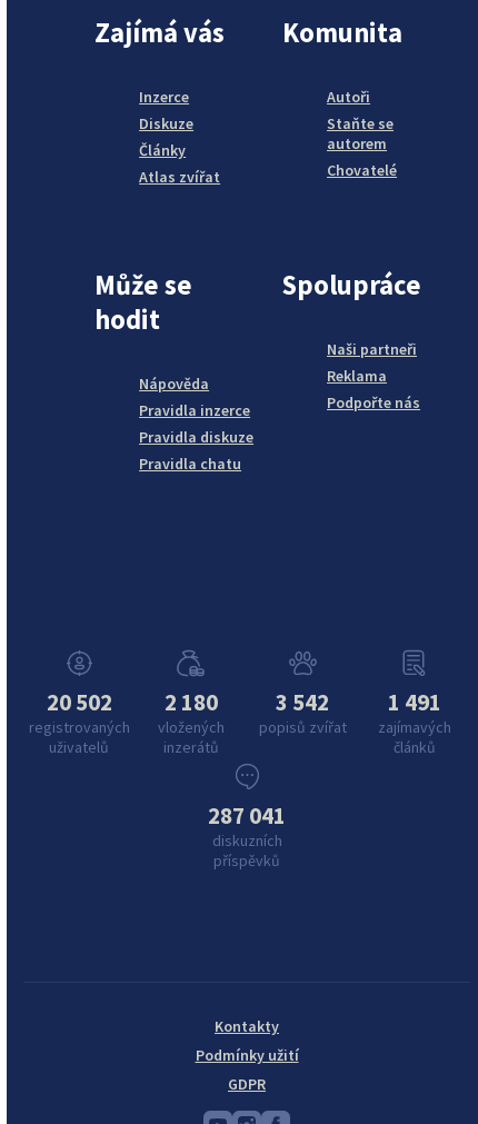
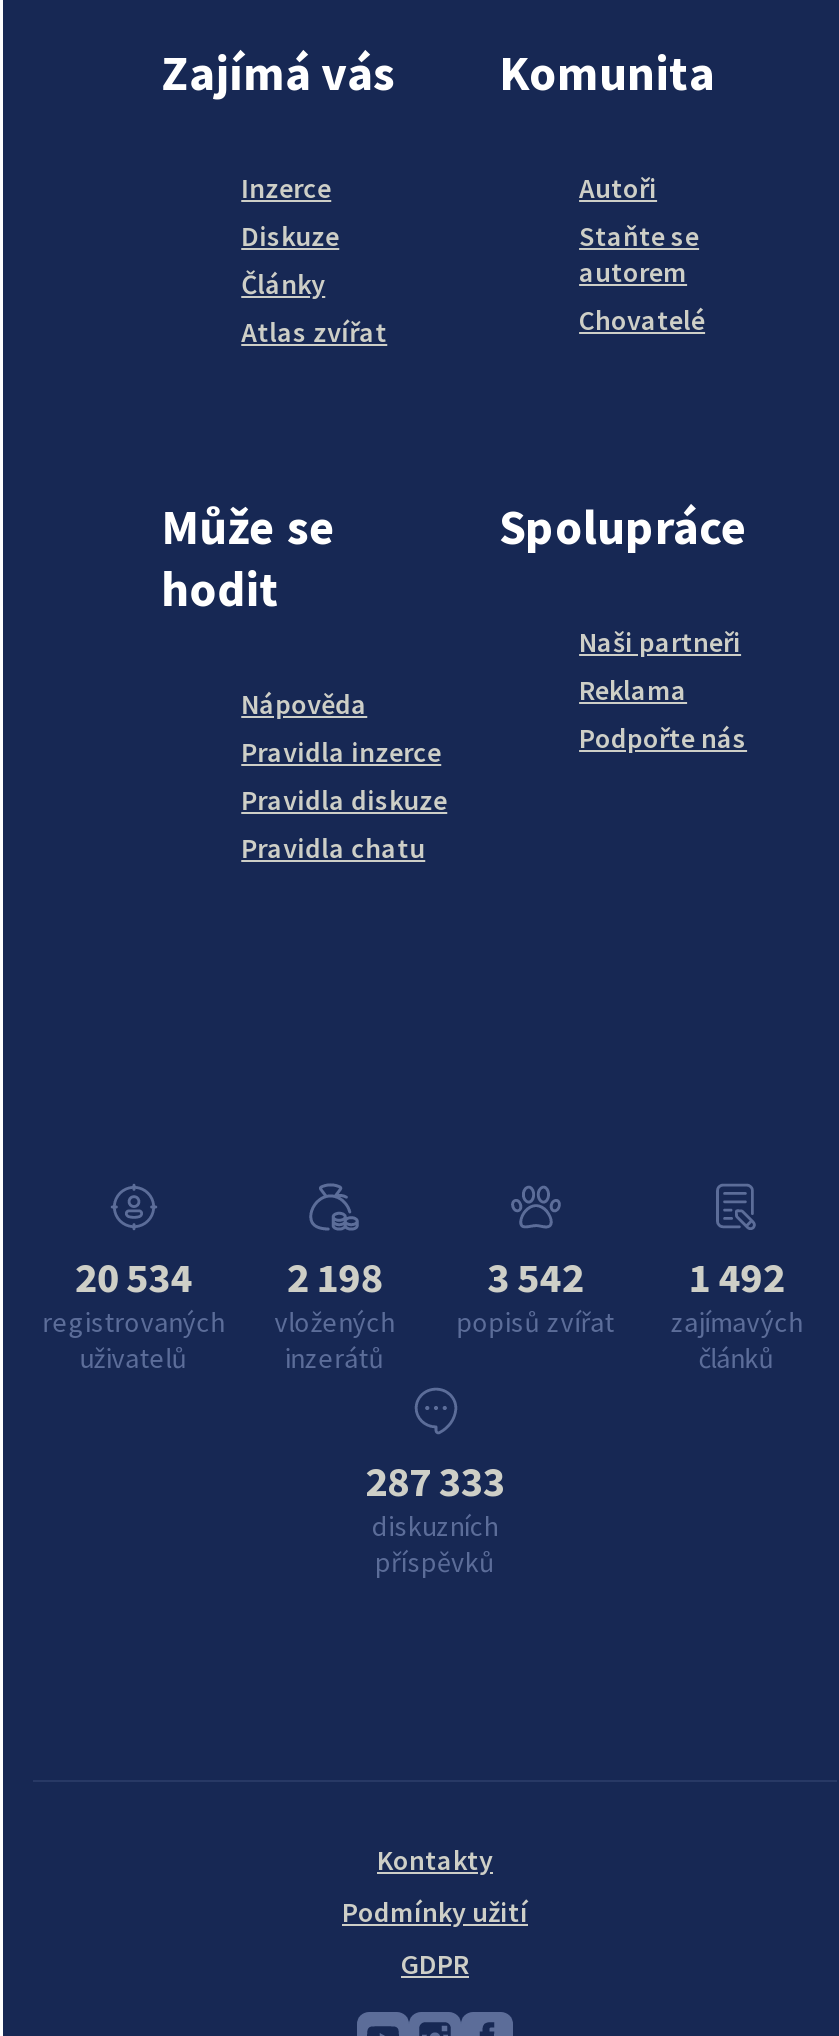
[46,687,112,717] 20 502 -> [75,1250,193,1304] 20 534
[164,687,218,717] 2 180 -> [287,1250,383,1304] 2 198
[388,687,441,717] 1 491 -> [689,1250,785,1304] 1 492
[208,800,286,830] 287 041 -> [365,1454,505,1508] 287 333

